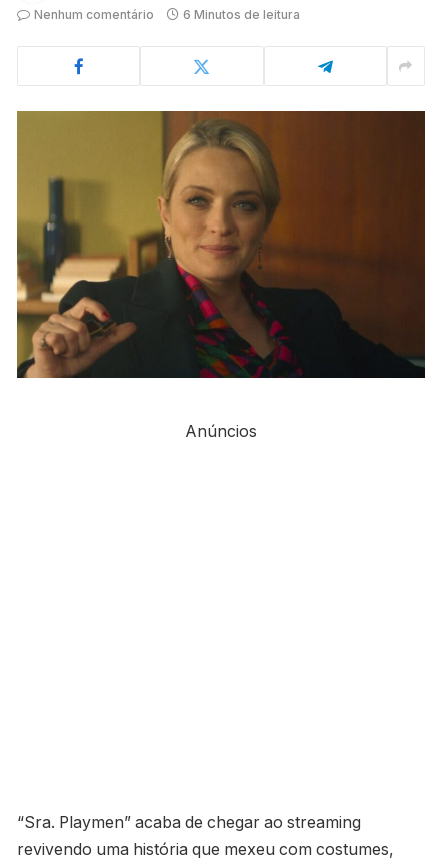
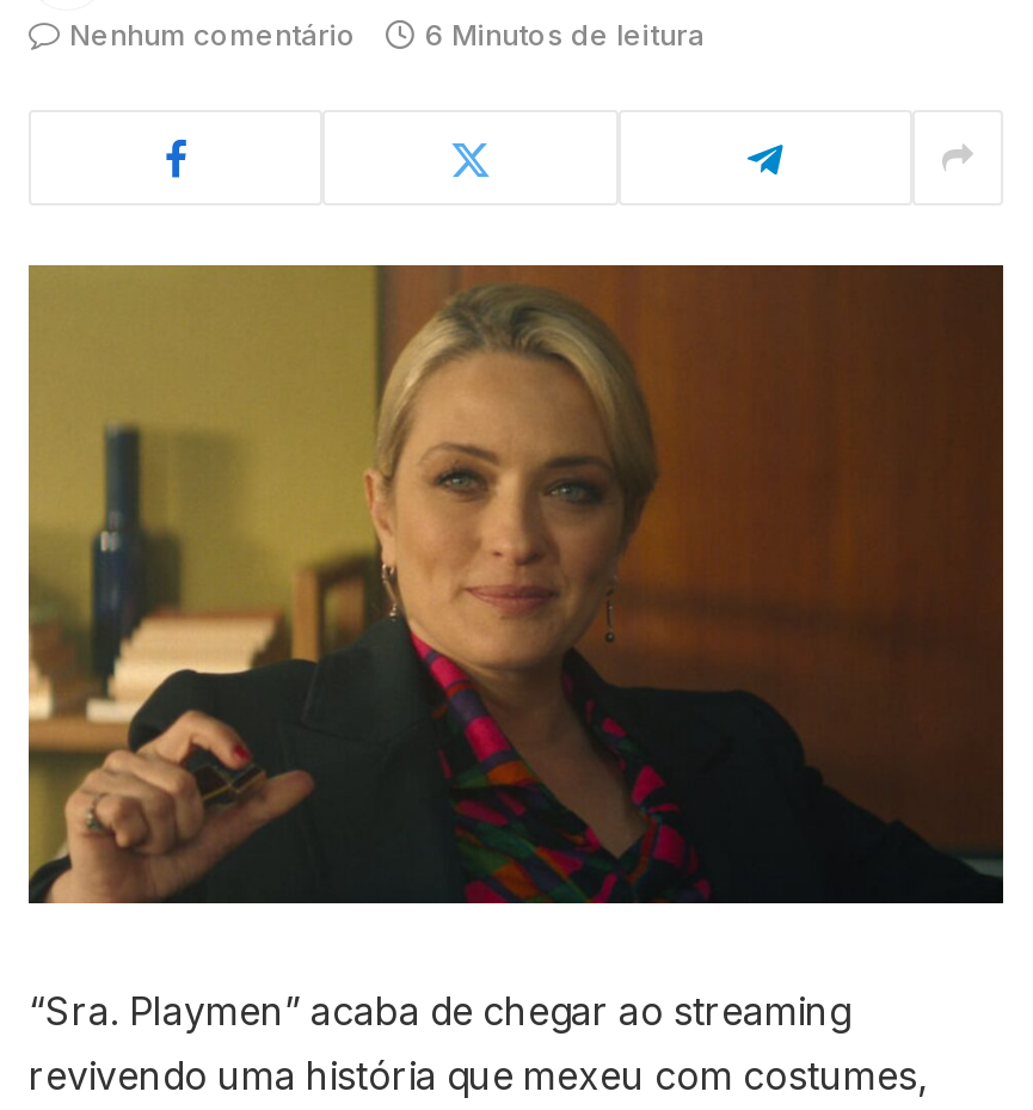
[185,422,257,441] Anúncios -> none

